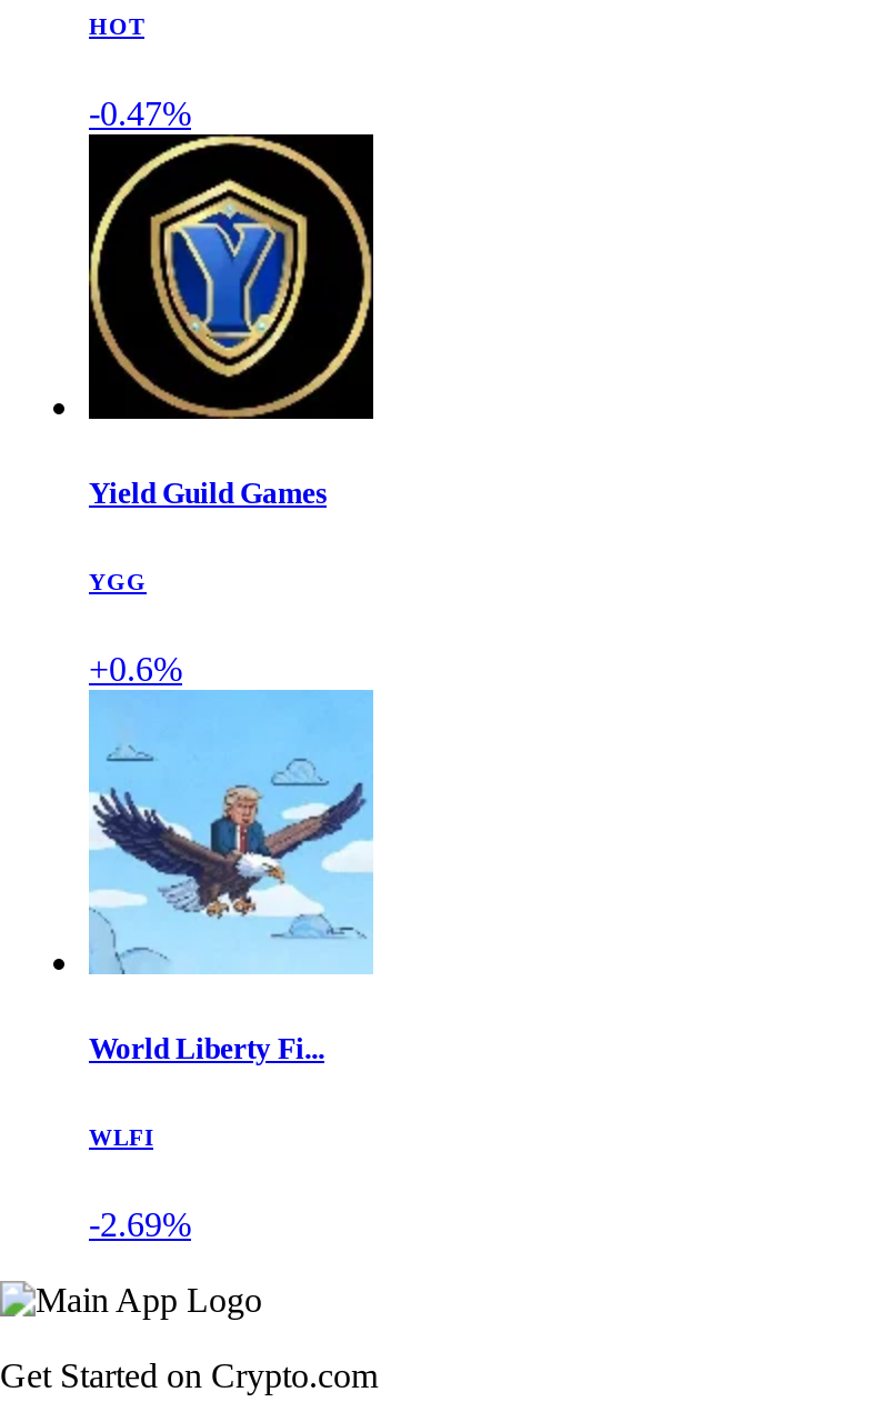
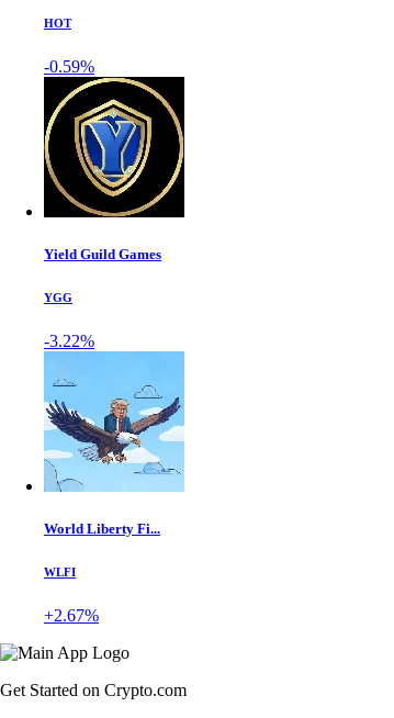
[89,95,191,132] -0.47% -> [44,57,94,76] -0.59%
[89,650,182,688] +0.6% -> [44,332,94,350] -3.22%
[89,1206,191,1244] -2.69% -> [44,606,99,625] +2.67%

